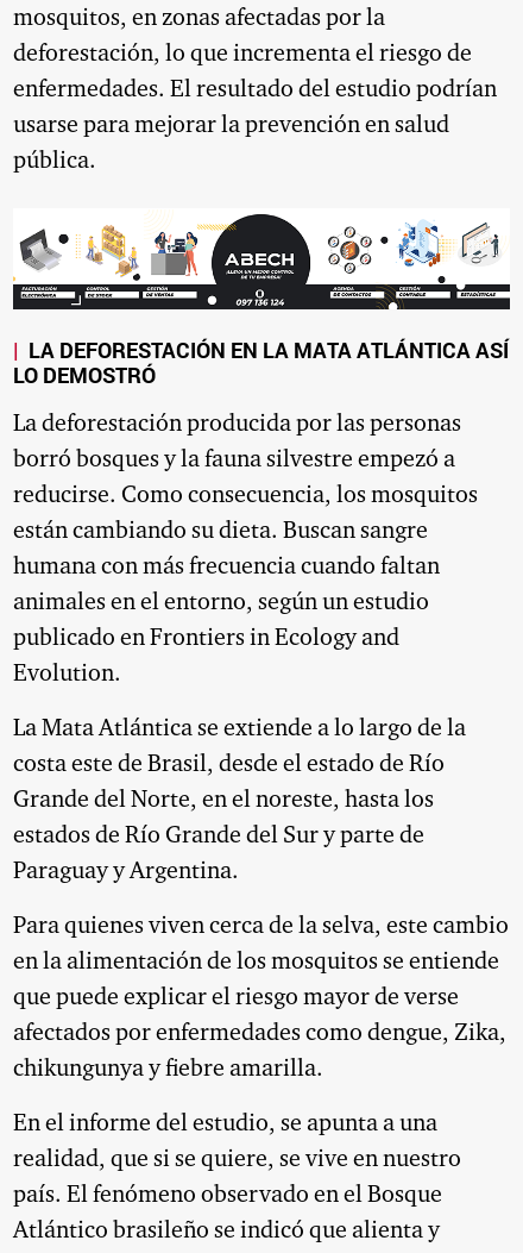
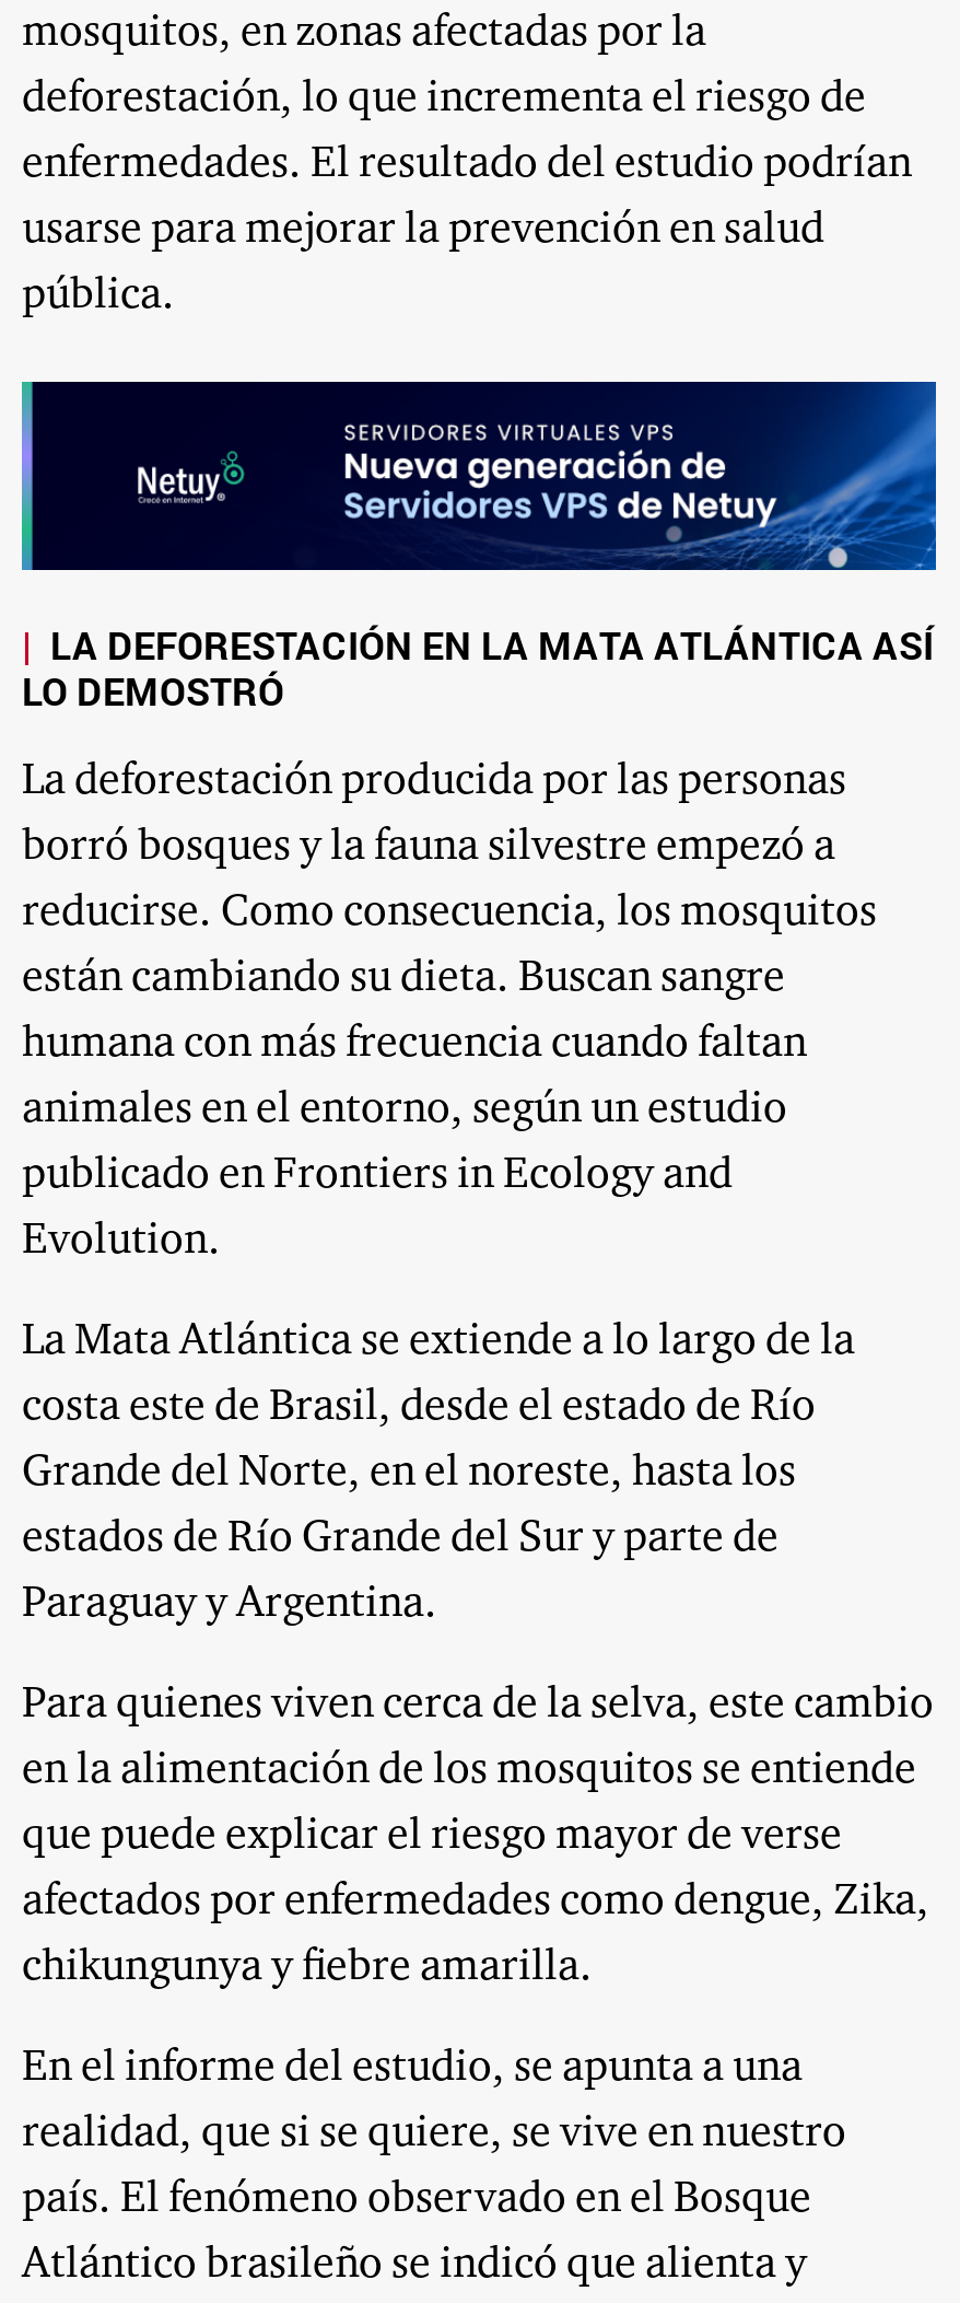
[12,207,511,311] [image] -> [20,379,938,573] [image]

